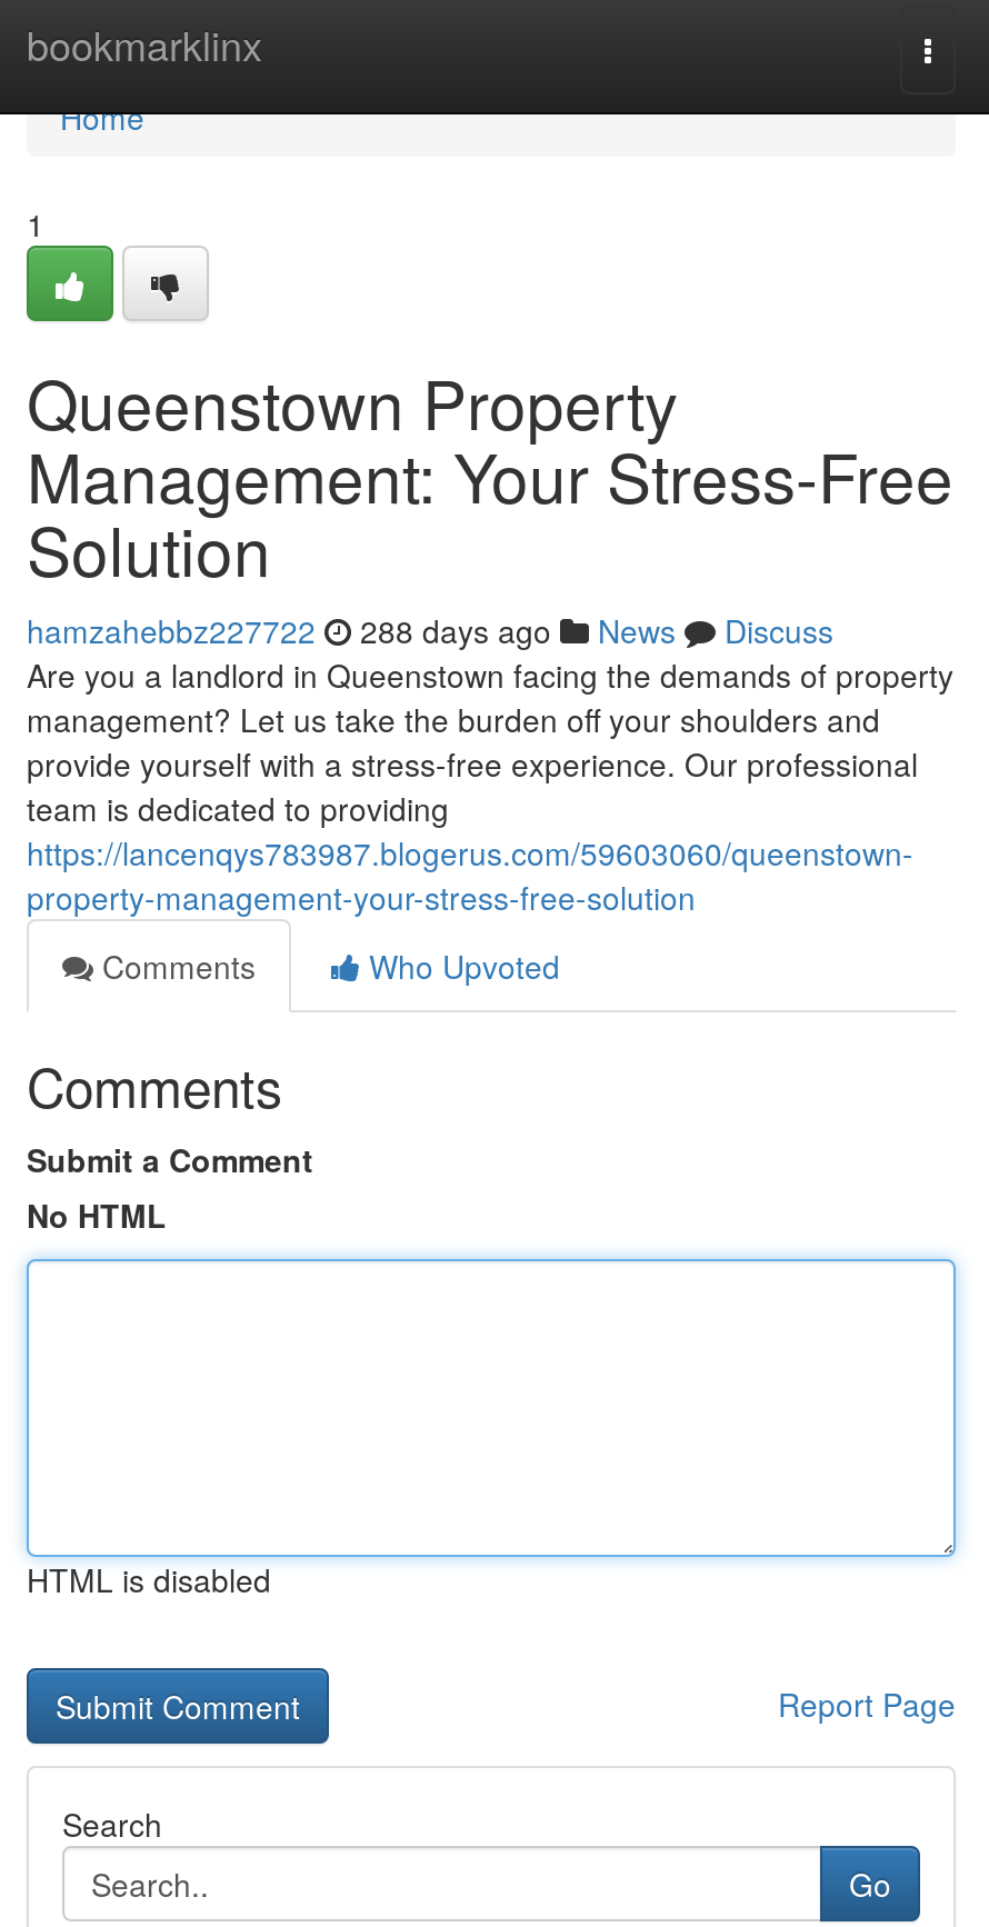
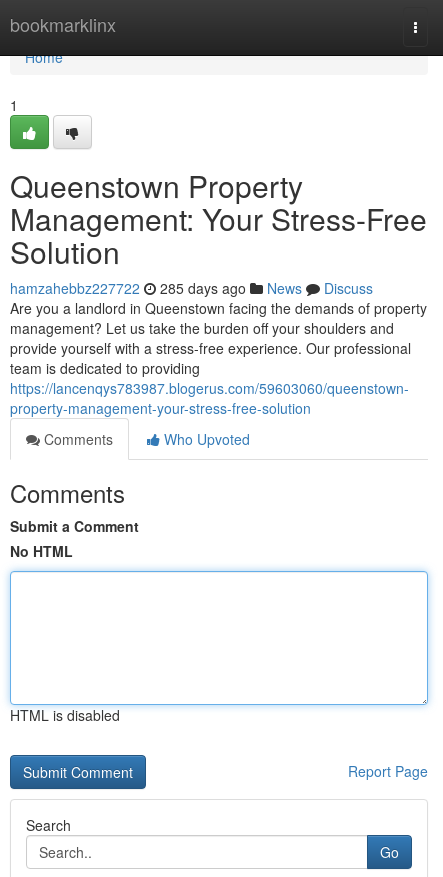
[27,608,833,652] hamzahebbz227722 288 days ago News Discuss -> [10,278,373,298] hamzahebbz227722 285 days ago News Discuss

